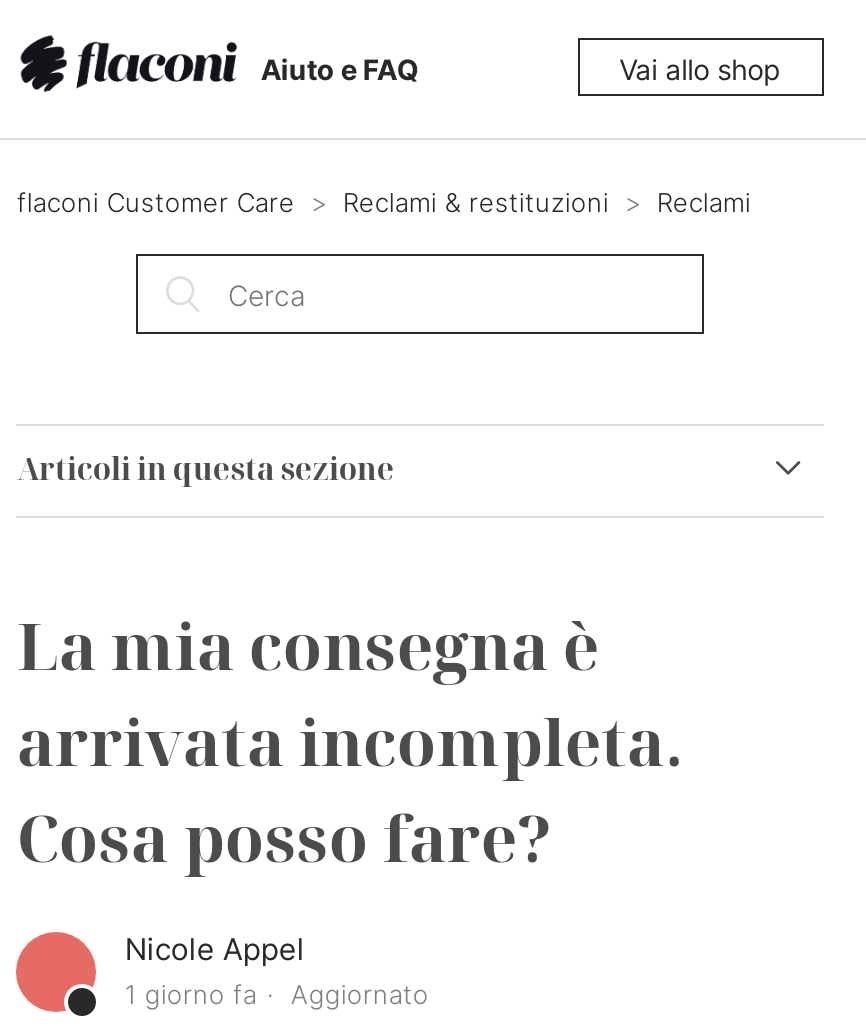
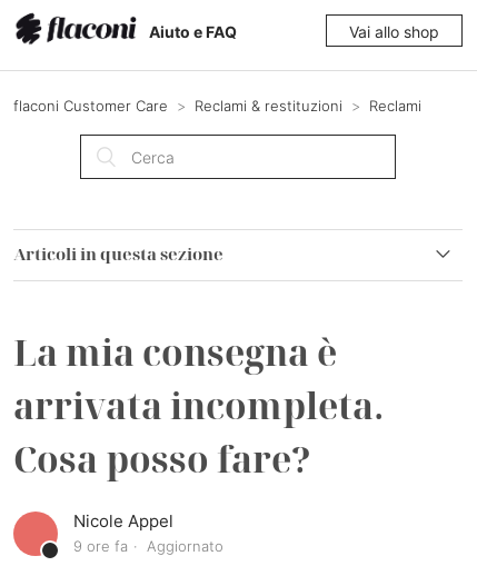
[125,979,429,1011] 1 giorno fa Aggiornato -> [74,538,224,555] 9 ore fa Aggiornato

